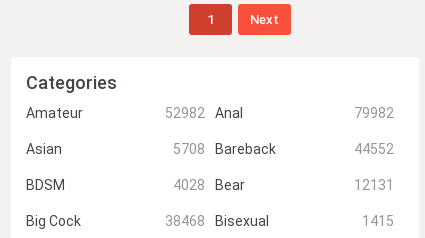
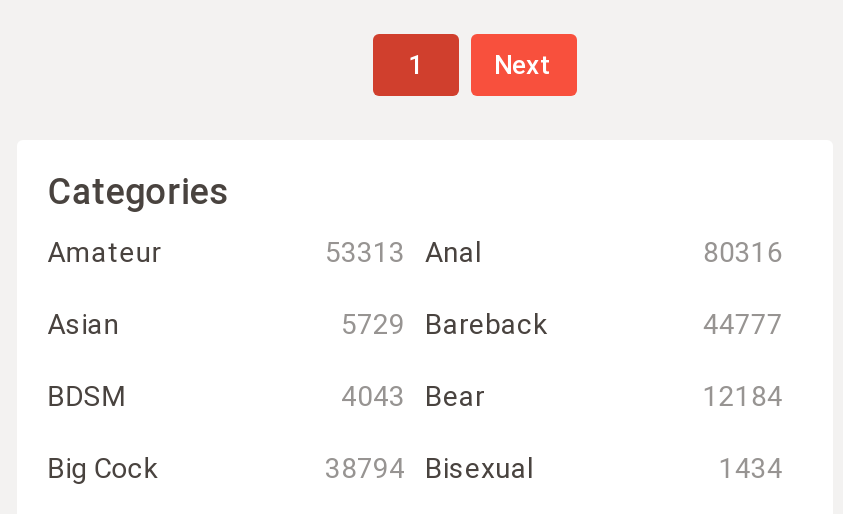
[165,105,243,121] 52982 Anal -> [325,236,481,268] 53313 Anal
[354,105,394,121] 79982 -> [703,236,783,268] 80316
[173,141,276,157] 5708 Bareback -> [341,308,547,340] 5729 Bareback
[354,141,394,157] 44552 -> [703,308,783,340] 44777
[173,177,245,193] 4028 Bear -> [341,380,485,412] 4043 Bear
[354,177,394,193] 12131 -> [703,380,783,412] 12184
[165,213,269,229] 38468 Bisexual -> [325,453,533,485] 38794 Bisexual
[362,213,394,229] 1415 -> [719,453,783,485] 1434

